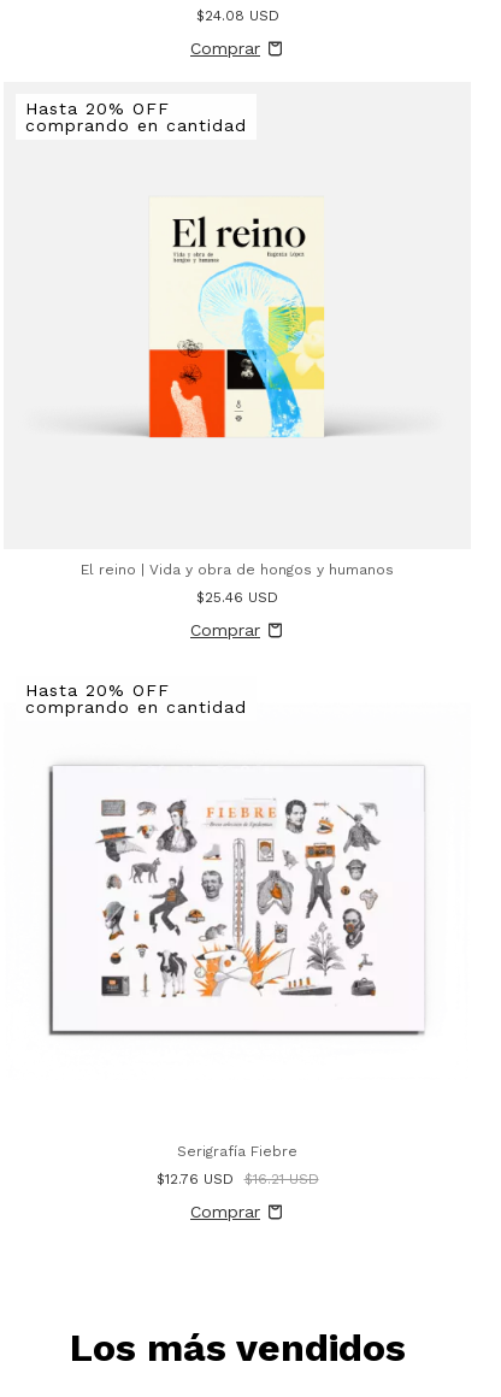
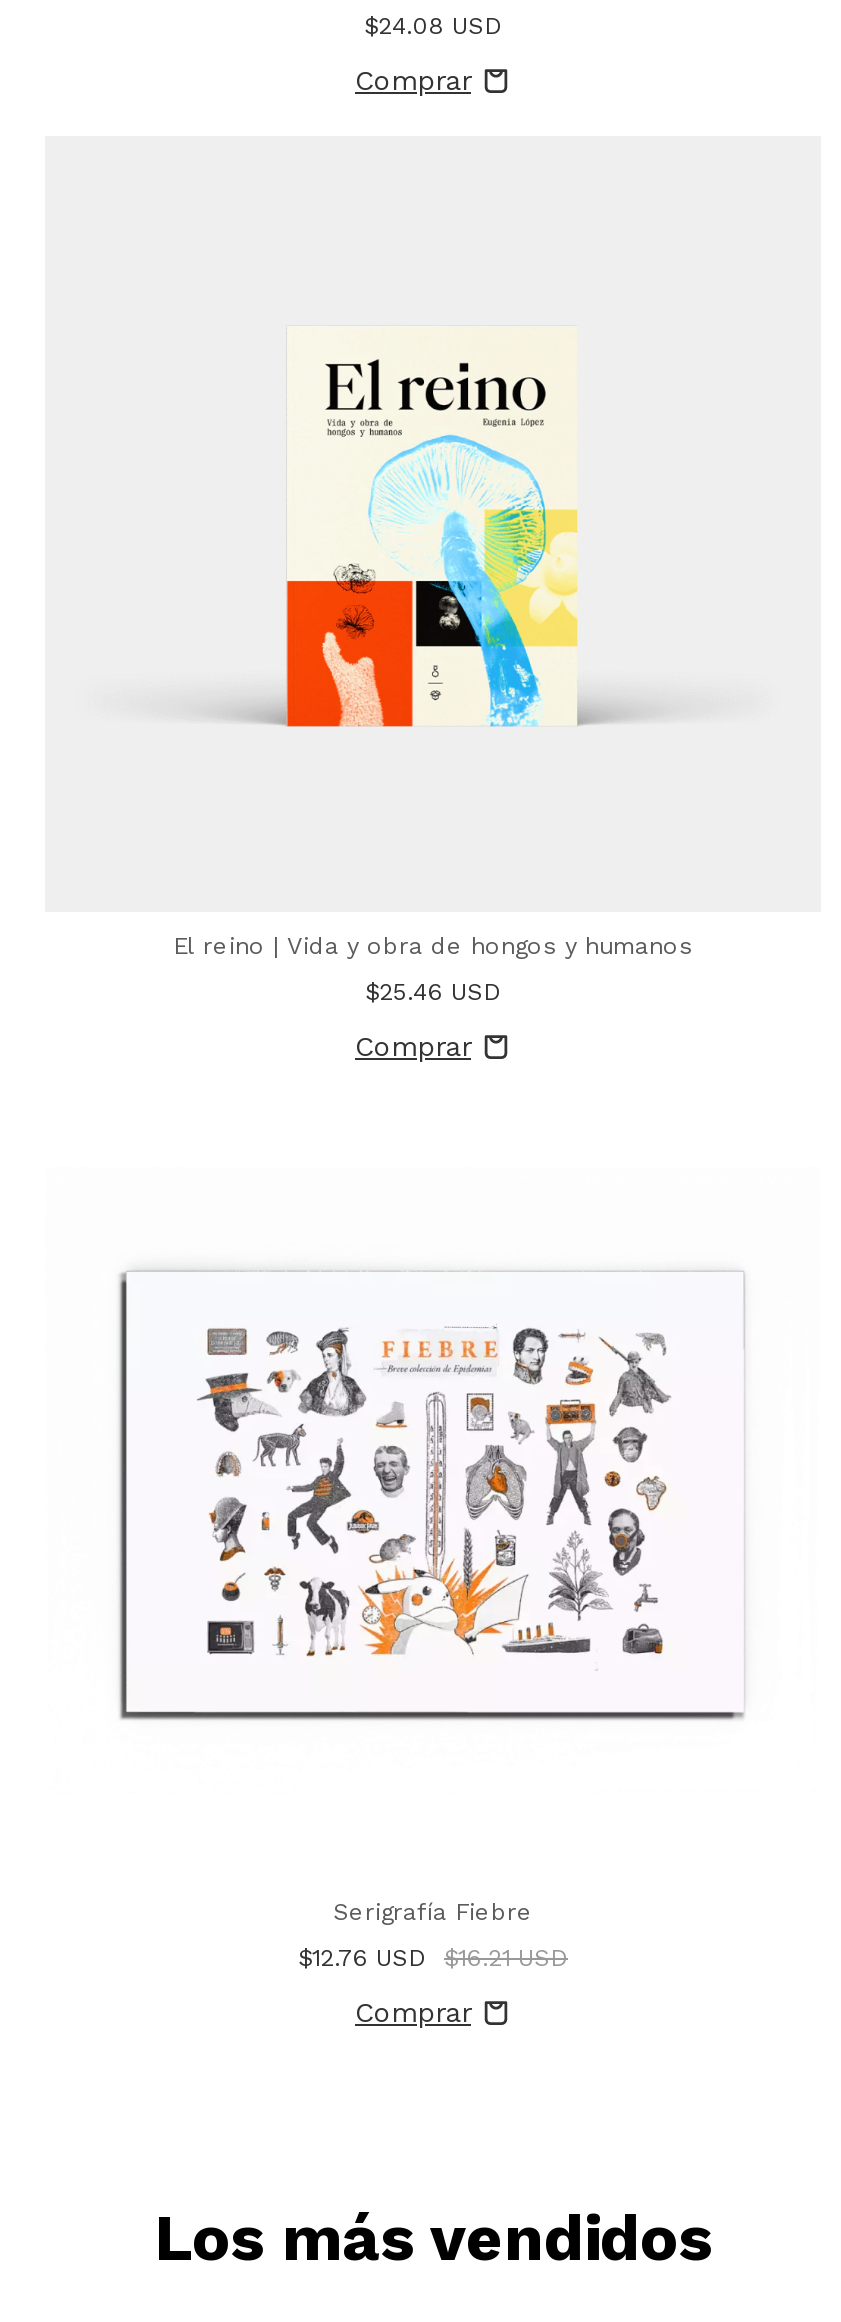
[25,99,247,135] Hasta 20% OFF | comprando en cantidad -> none
[25,680,247,717] Hasta 20% OFF | comprando en cantidad -> none

